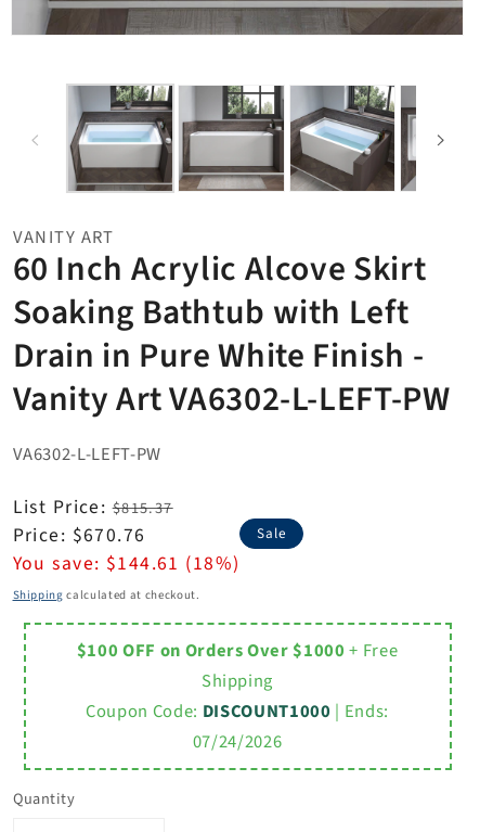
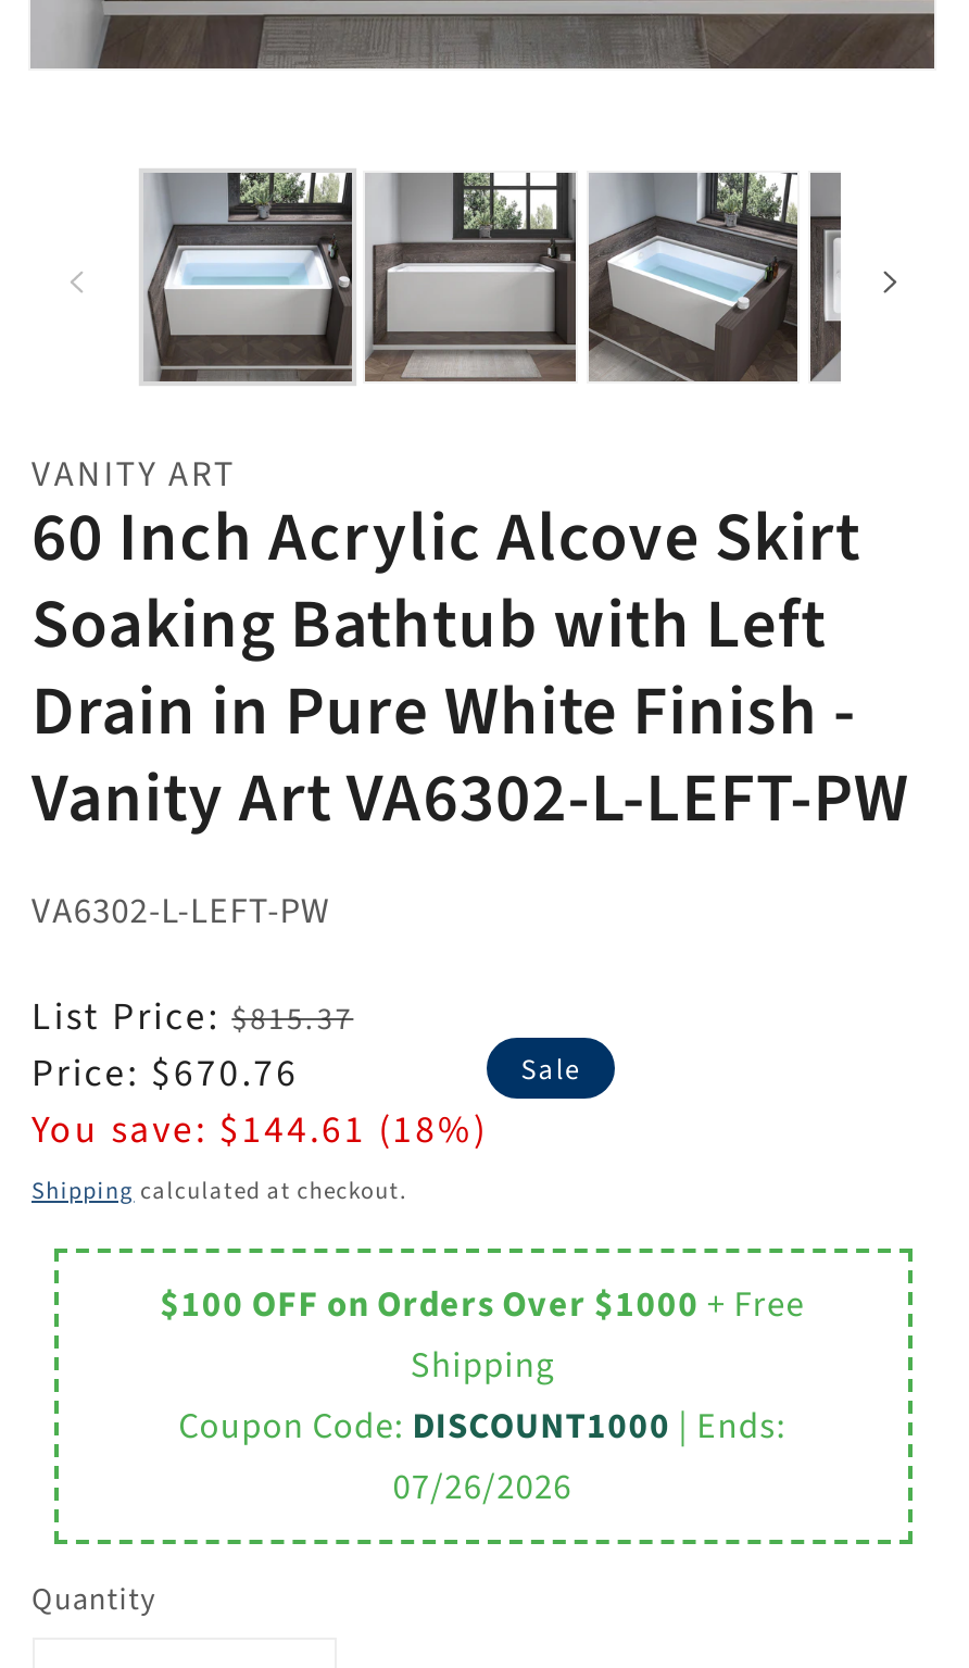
[193,729,282,756] 07/24/2026 -> [393,1462,572,1514] 07/26/2026

